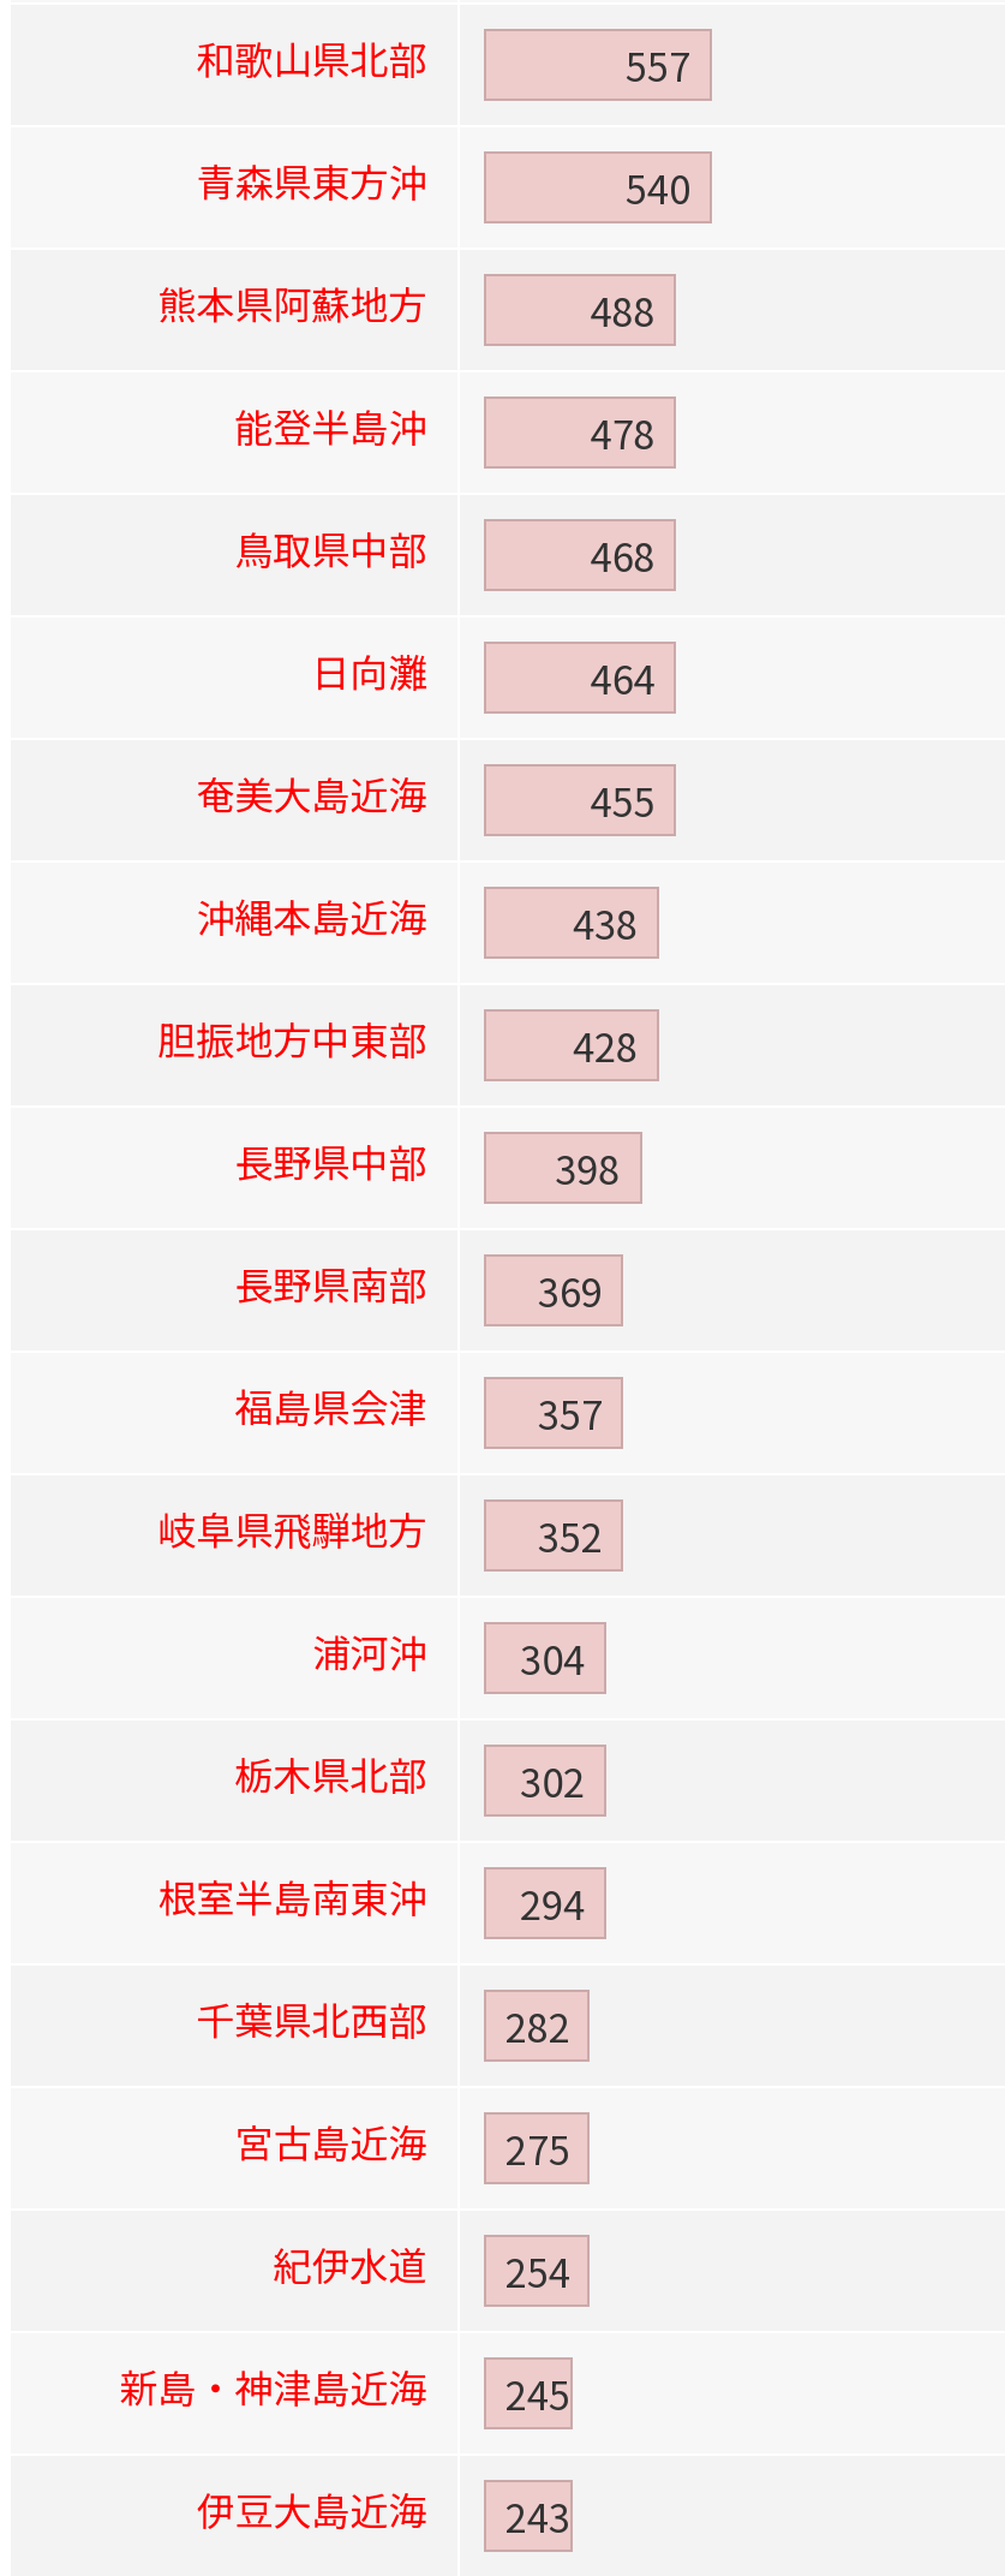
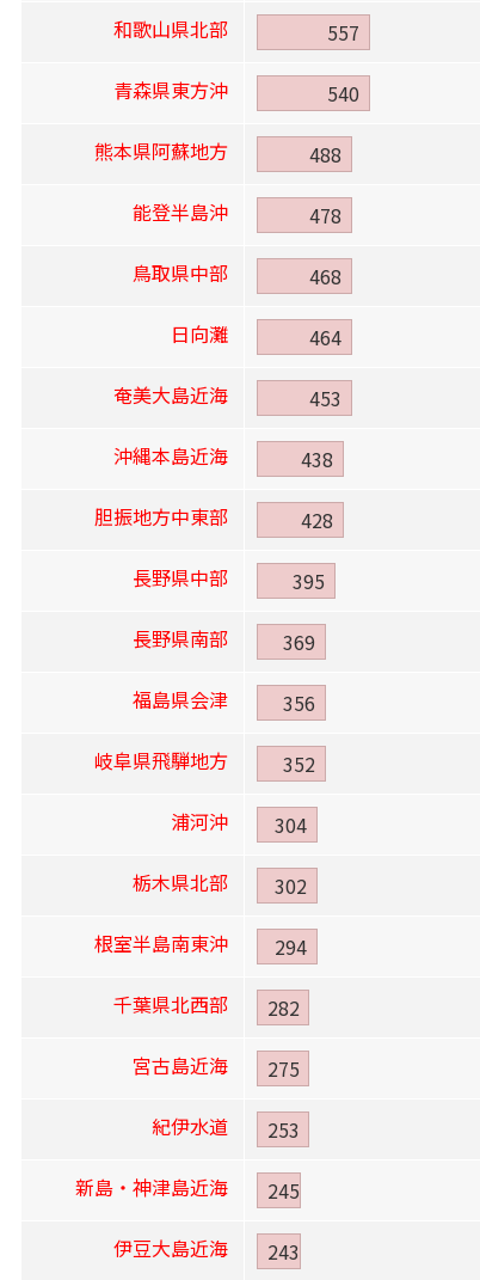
[591,772,655,830] 455 -> [310,384,342,413] 453
[555,1140,620,1198] 398 -> [292,567,325,596] 395
[235,1378,603,1443] 福島県会津 357 -> [133,685,316,718] 福島県会津 356
[273,2236,570,2301] 紀伊水道 254 -> [152,1112,300,1144] 紀伊水道 253

